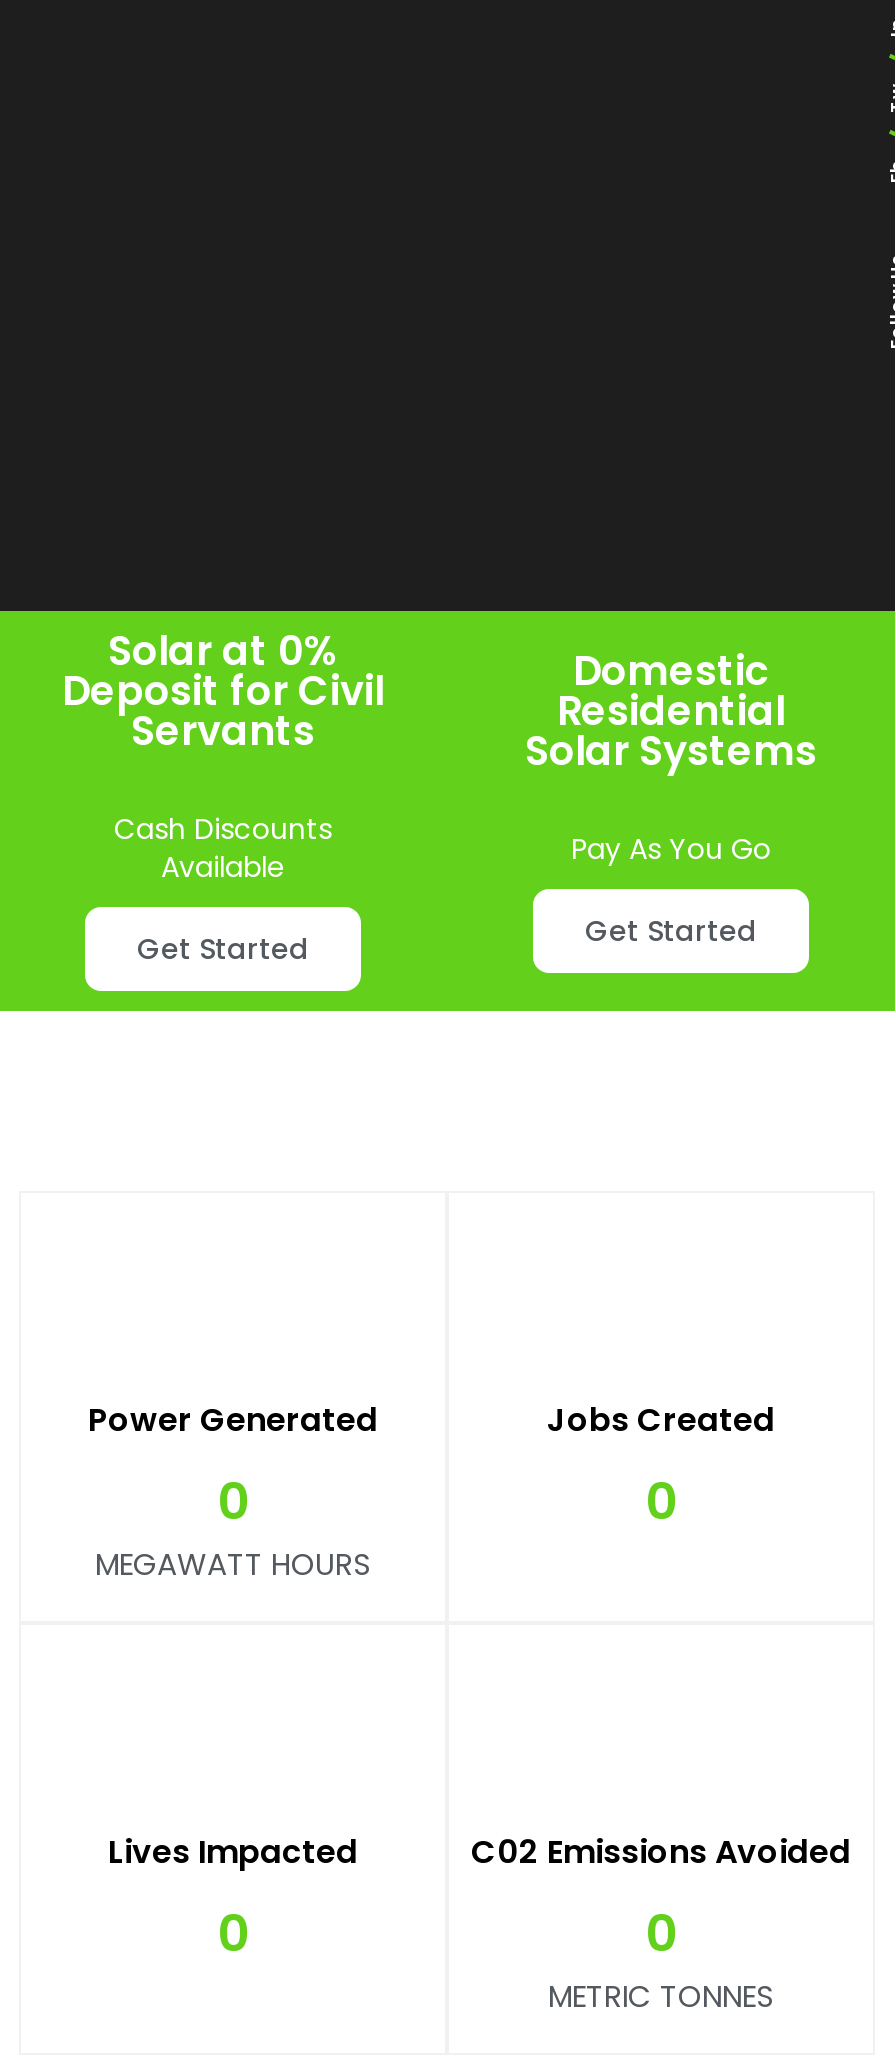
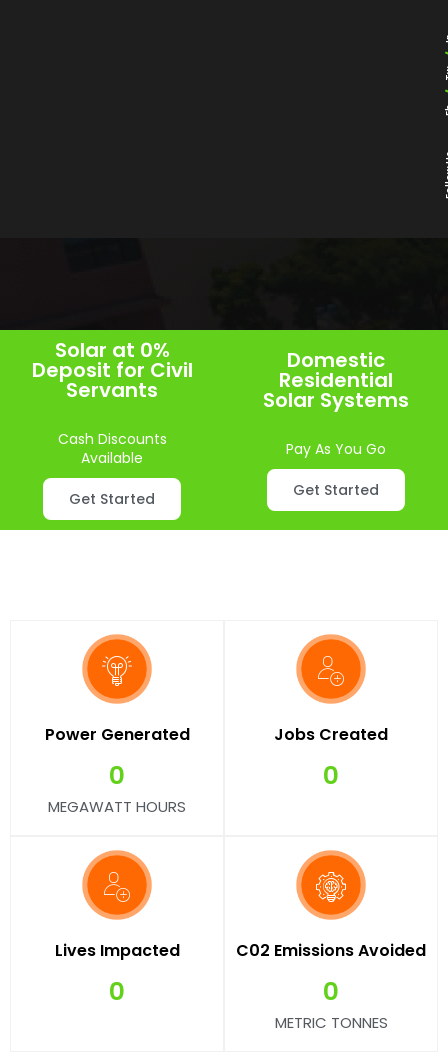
none -> [81,633,153,705] [image]
none -> [295,633,367,705] [image]
none -> [81,849,153,921] [image]
none -> [295,849,367,921] [image]

